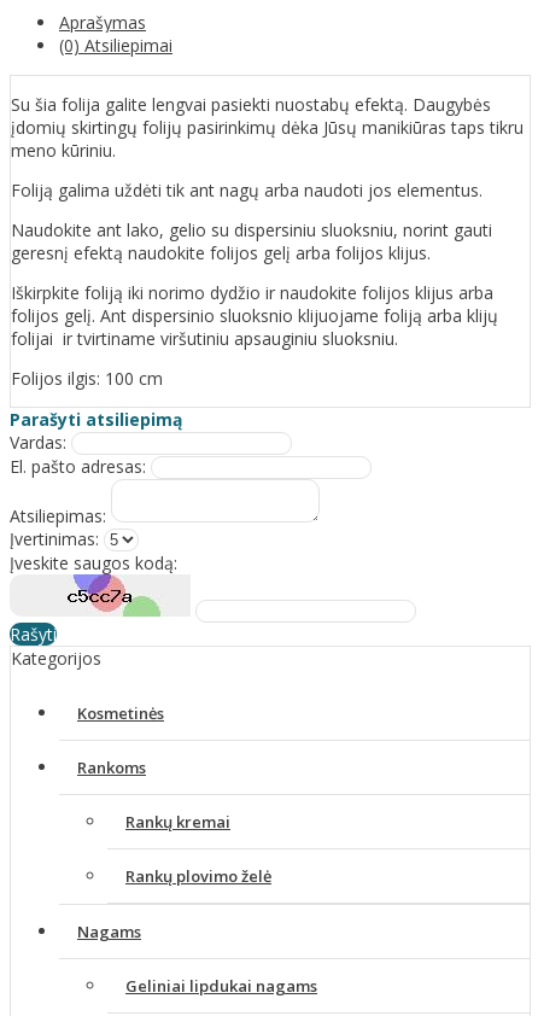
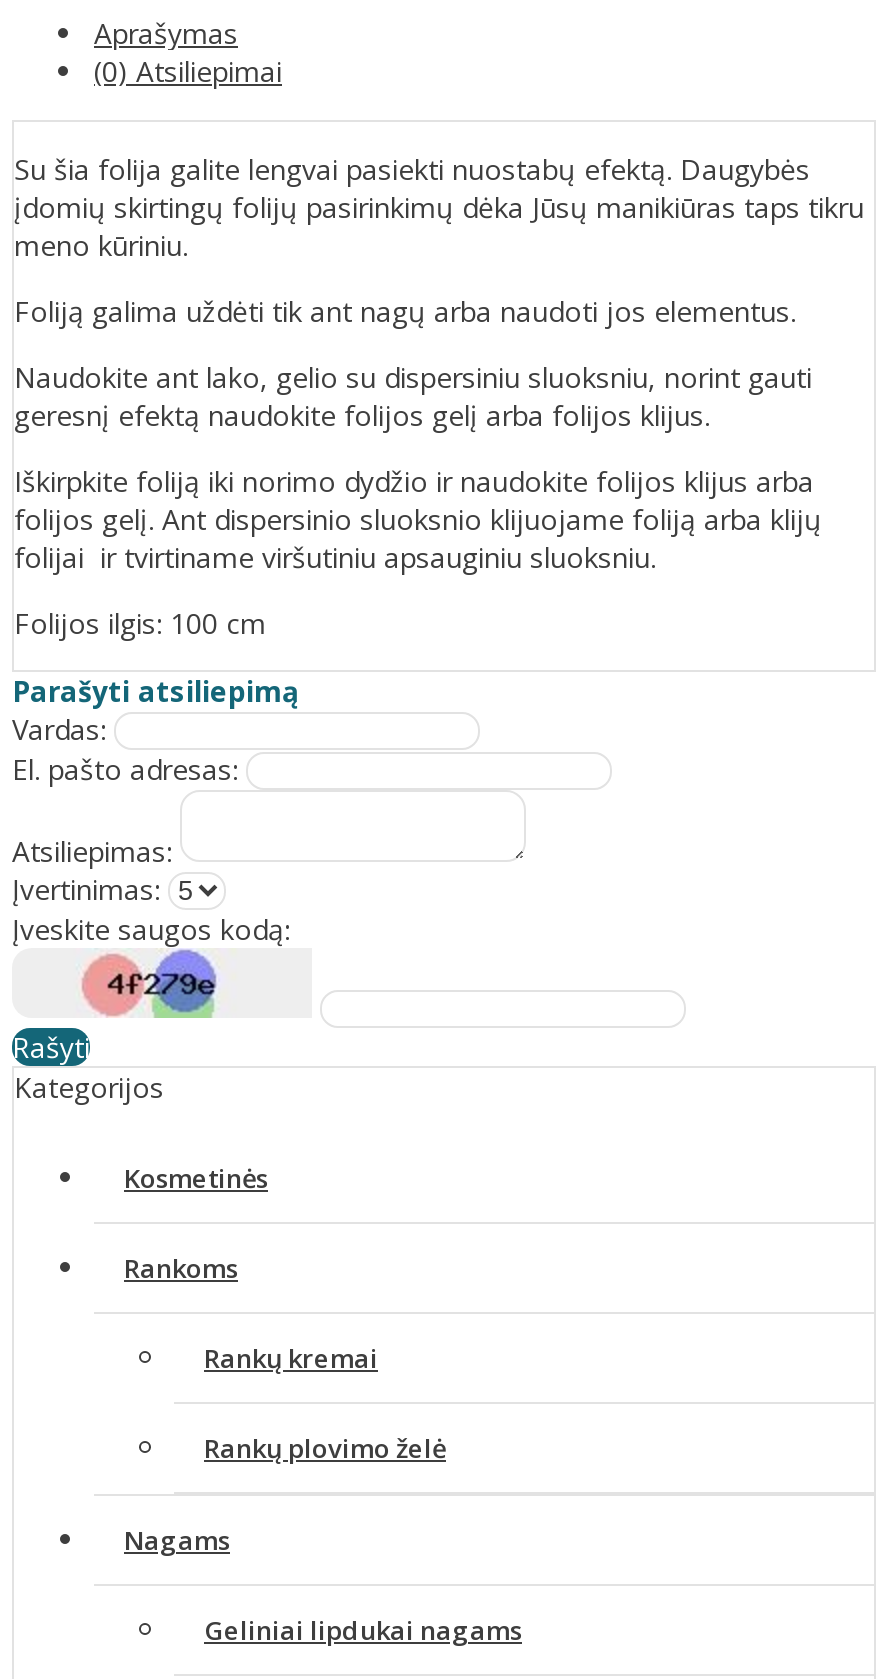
[52,577,163,618] [image] -> [80,952,262,1020] [image]

